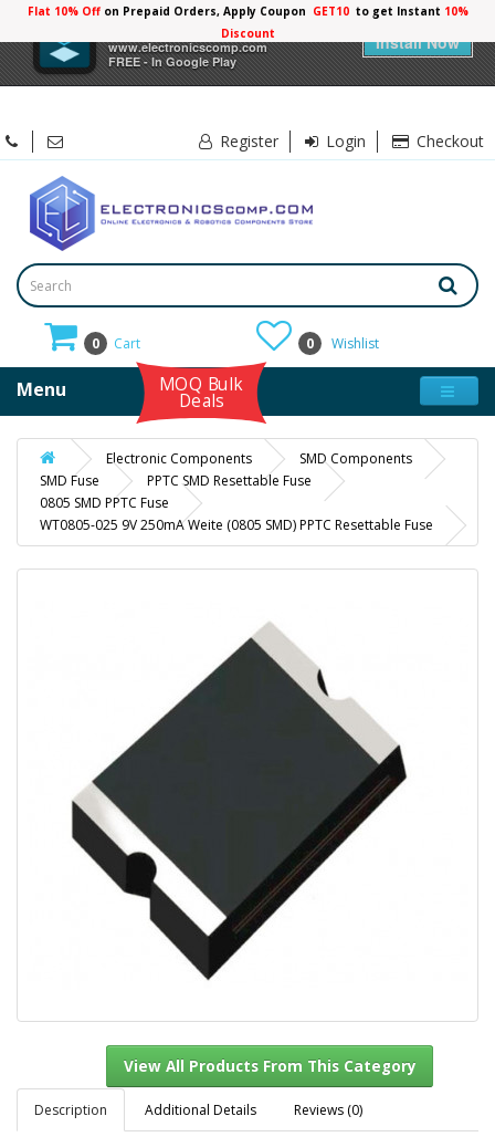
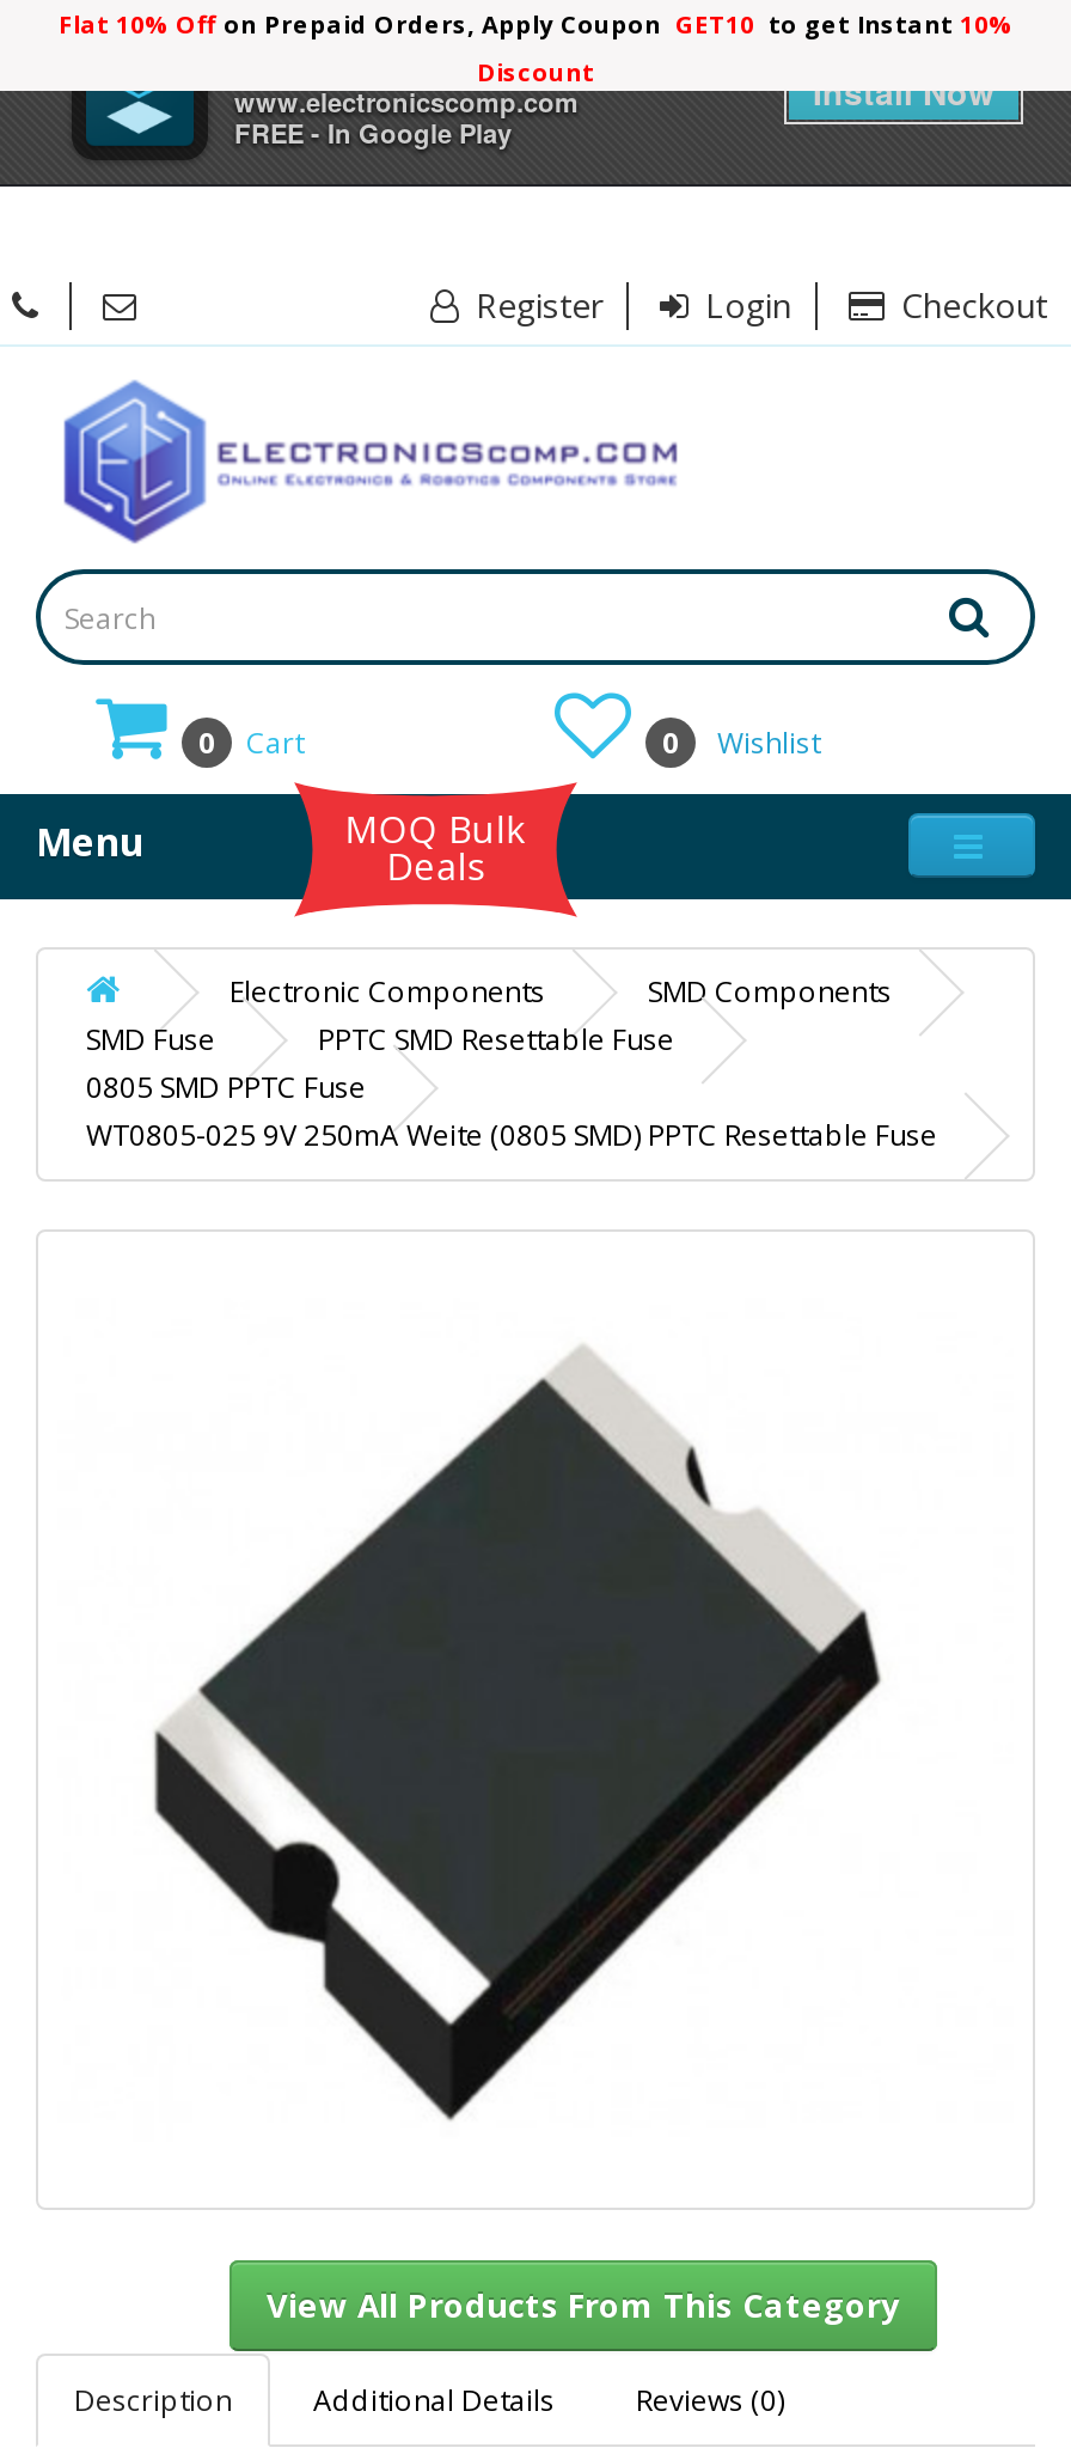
[27,3,444,19] Flat 10% Off on Prepaid Orders, Apply Coupon GET10 to get Instant -> [59,7,1012,88] Flat 10% Off on Prepaid Orders, Apply Coupon GET10 to get Instant 10% | Discount

